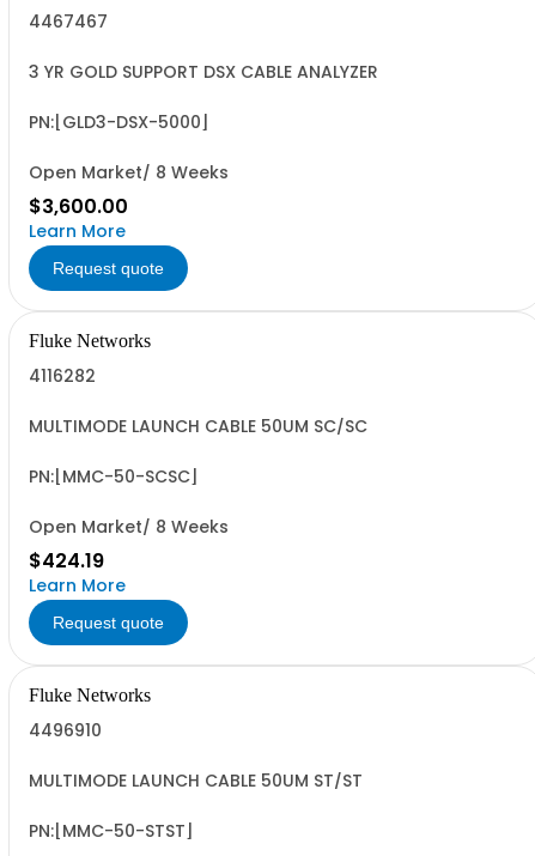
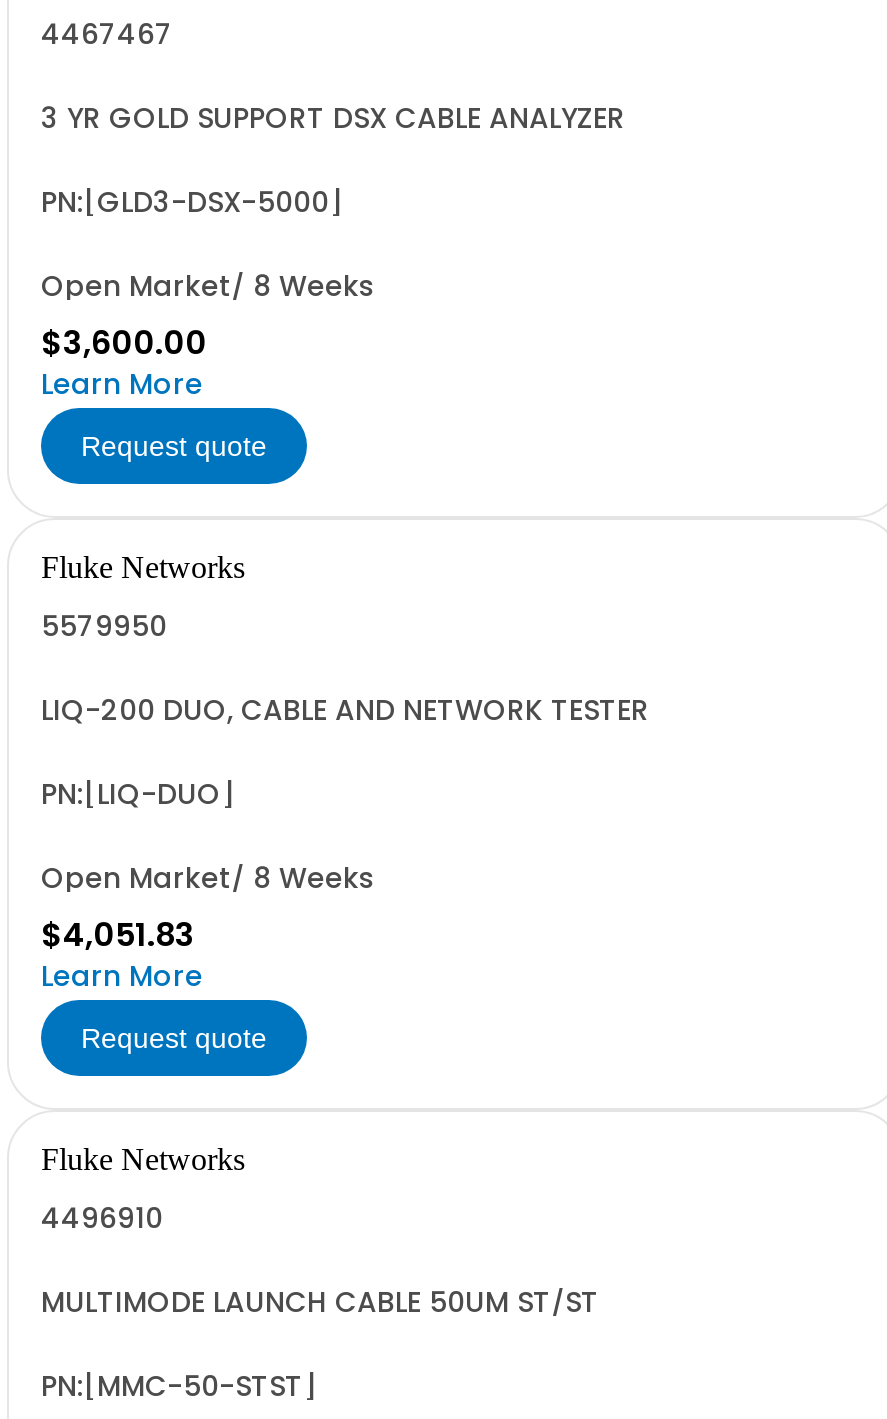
[29,364,96,388] 4116282 -> [41,606,167,646] 5579950
[29,414,367,438] MULTIMODE LAUNCH CABLE 50UM SC/SC -> [41,690,649,730] LIQ-200 DUO, CABLE AND NETWORK TESTER
[29,465,199,488] PN:[MMC-50-SCSC] -> [41,774,235,814] PN:[LIQ-DUO]
[29,547,104,575] $424.19 -> [41,912,195,958] $4,051.83

